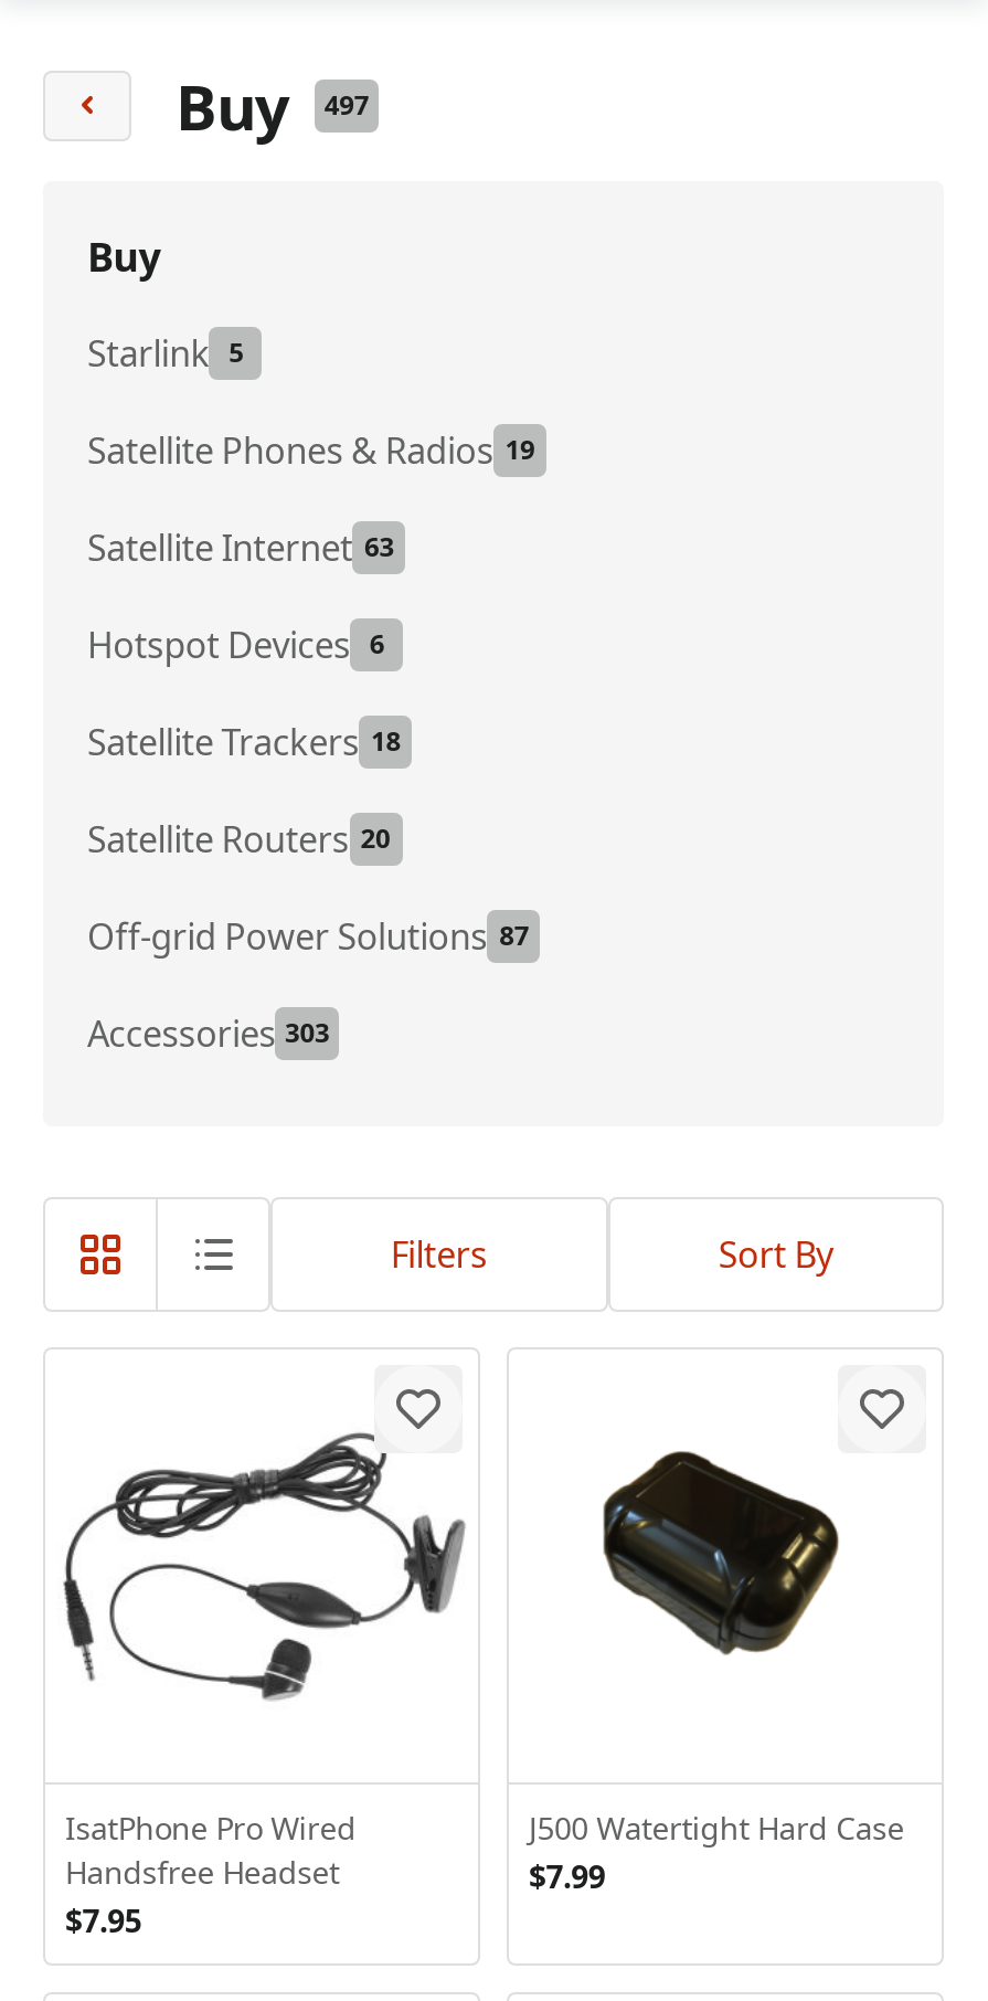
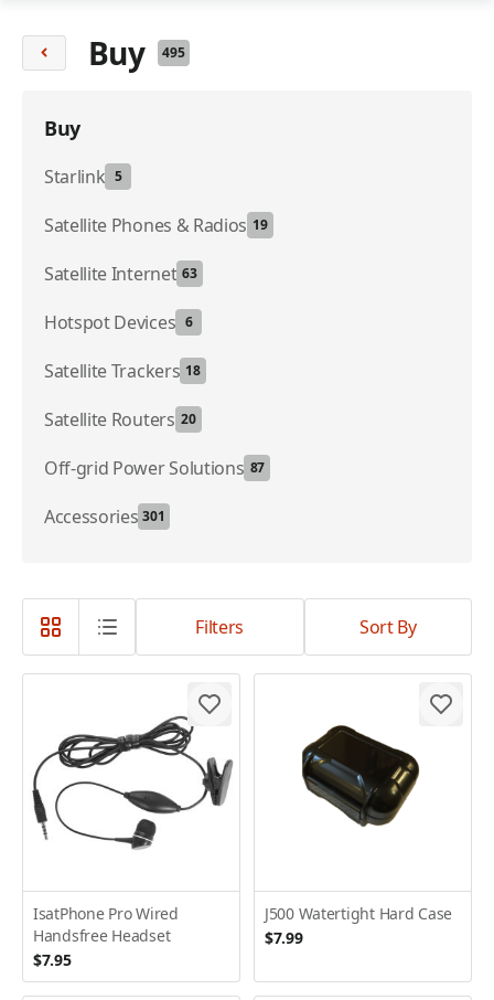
[176,64,369,148] Buy 497 -> [88,32,185,74] Buy 495
[87,1009,330,1058] Accessories 303 -> [44,504,165,529] Accessories 301

